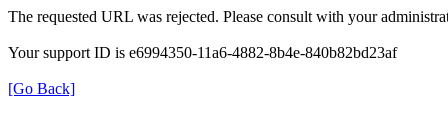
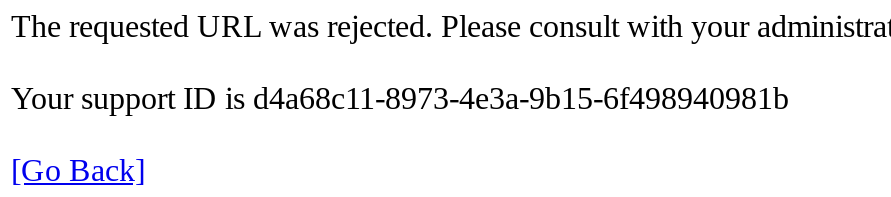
[8,44,397,61] Your support ID is e6994350-11a6-4882-8b4e-840b82bd23af -> [11,81,789,115] Your support ID is d4a68c11-8973-4e3a-9b15-6f498940981b

